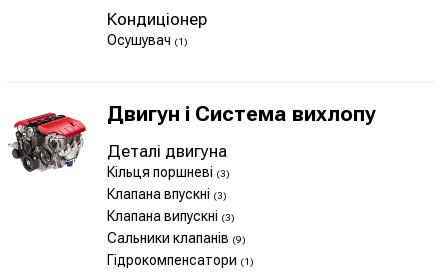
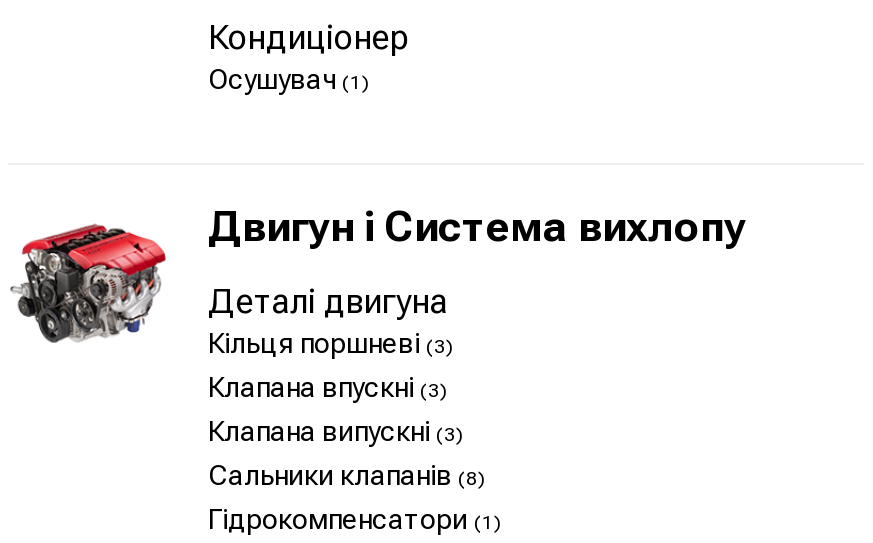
[107,230,246,246] Сальники клапанів (9) -> [208,459,486,491] Сальники клапанів (8)

